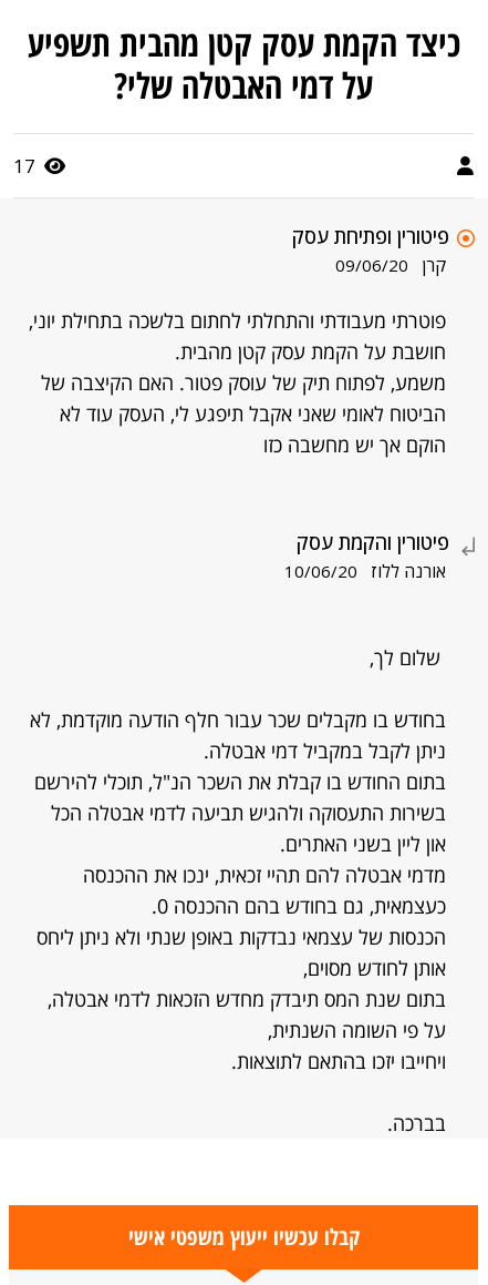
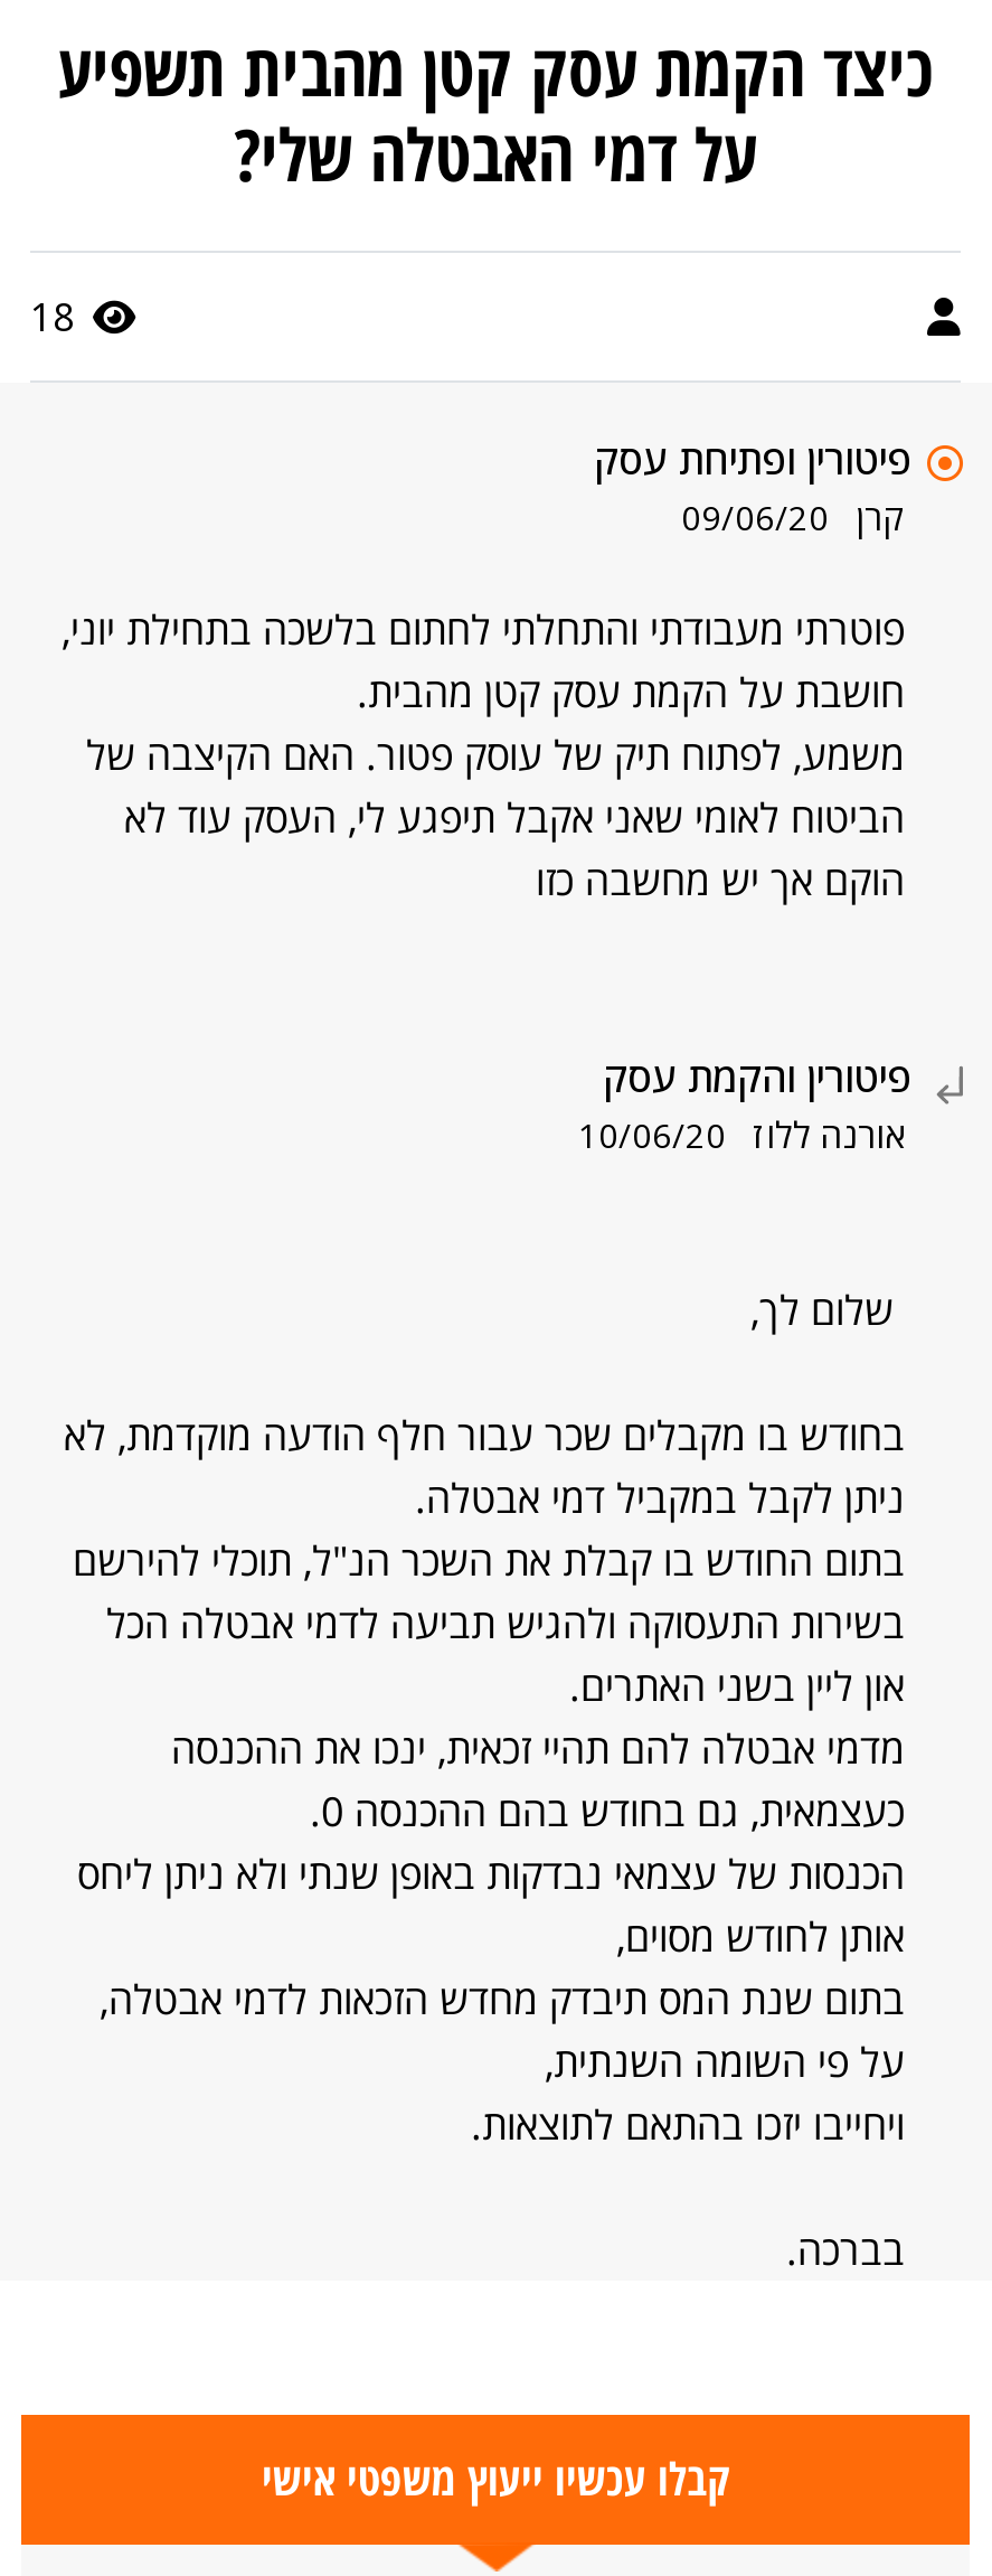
[13,153,35,179] 17 -> [30,291,75,342] 18

